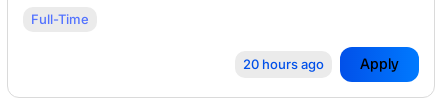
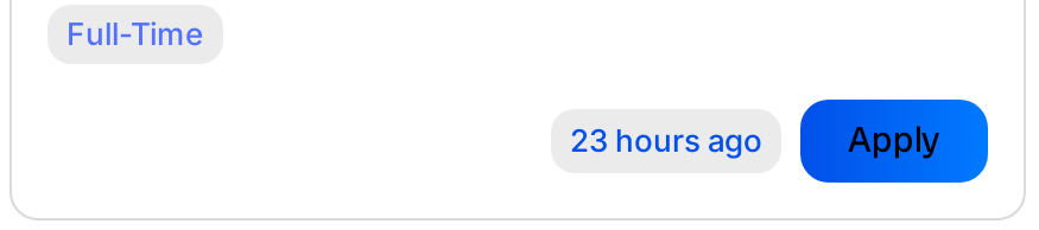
[243,56,324,72] 20 hours ago -> [570,121,762,159] 23 hours ago

